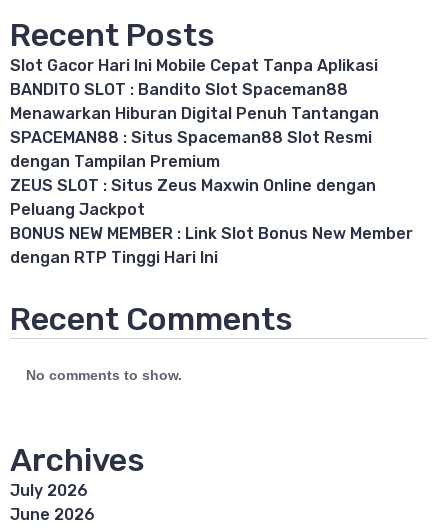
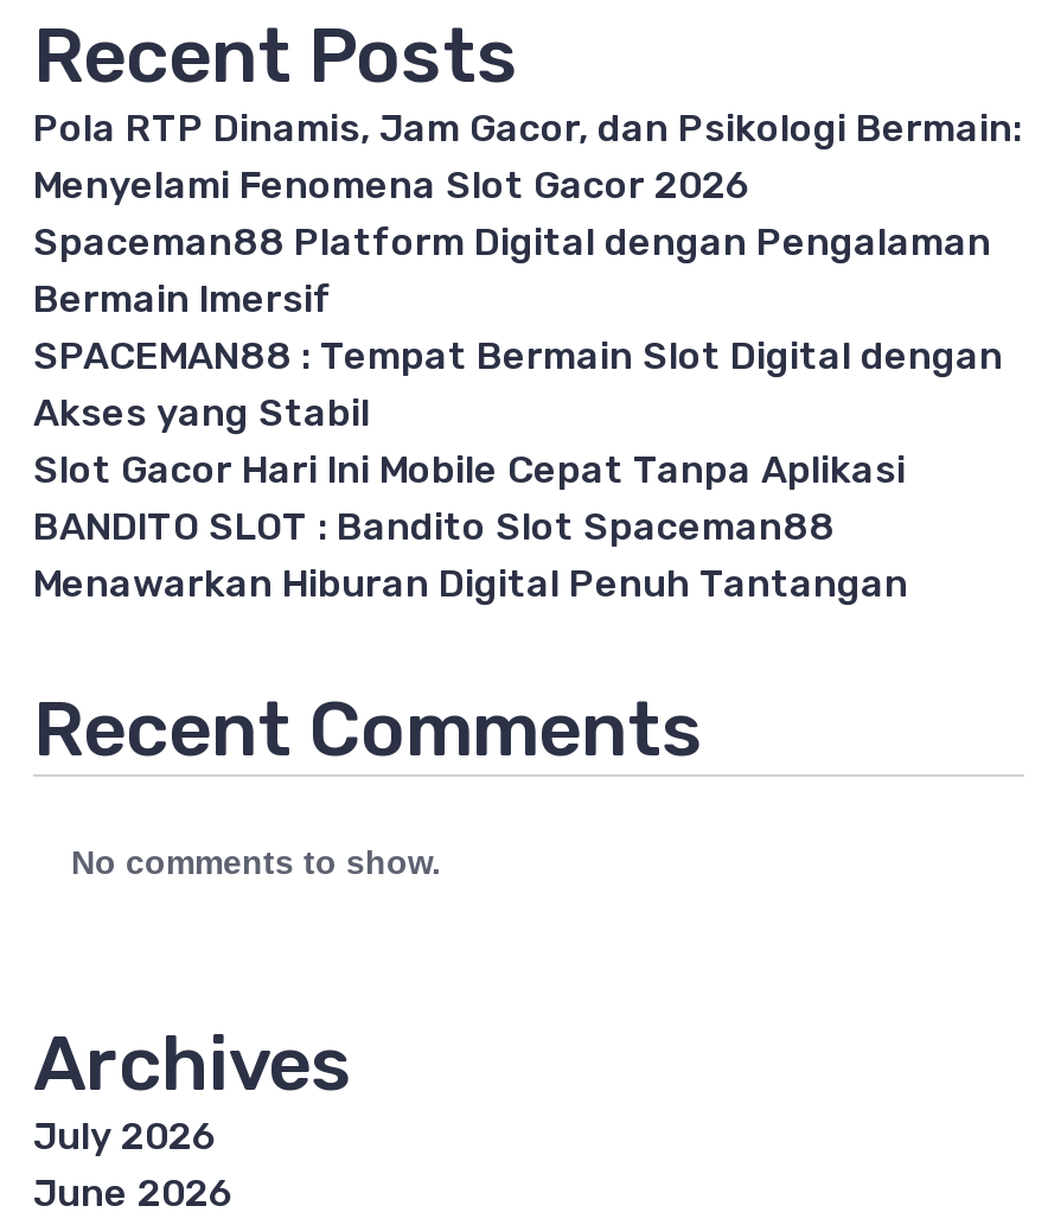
none -> [33,106,1022,435] Pola RTP Dinamis, Jam Gacor, dan Psikologi Bermain: | Menyelami Fenomena Slot Gacor 2026 | Spaceman88 Platform Digital dengan Pengalaman | Bermain Imersif | SPACEMAN88 : Tempat Bermain Slot Digital dengan | Akses yang Stabil
moved [10,56,379,123] -> [33,447,908,606]: Slot Gacor Hari Ini Mobile Cepat Tanpa Aplikasi | BANDITO SLOT : Bandito Slot Spaceman88 | Menawarkan Hiburan Digital Penuh Tantangan
[10,128,413,267] SPACEMAN88 : Situs Spaceman88 Slot Resmi | dengan Tampilan Premium | ZEUS SLOT : Situs Zeus Maxwin Online dengan | Peluang Jackpot | BONUS NEW MEMBER : Link Slot Bonus New Member | dengan RTP Tinggi Hari Ini -> none

